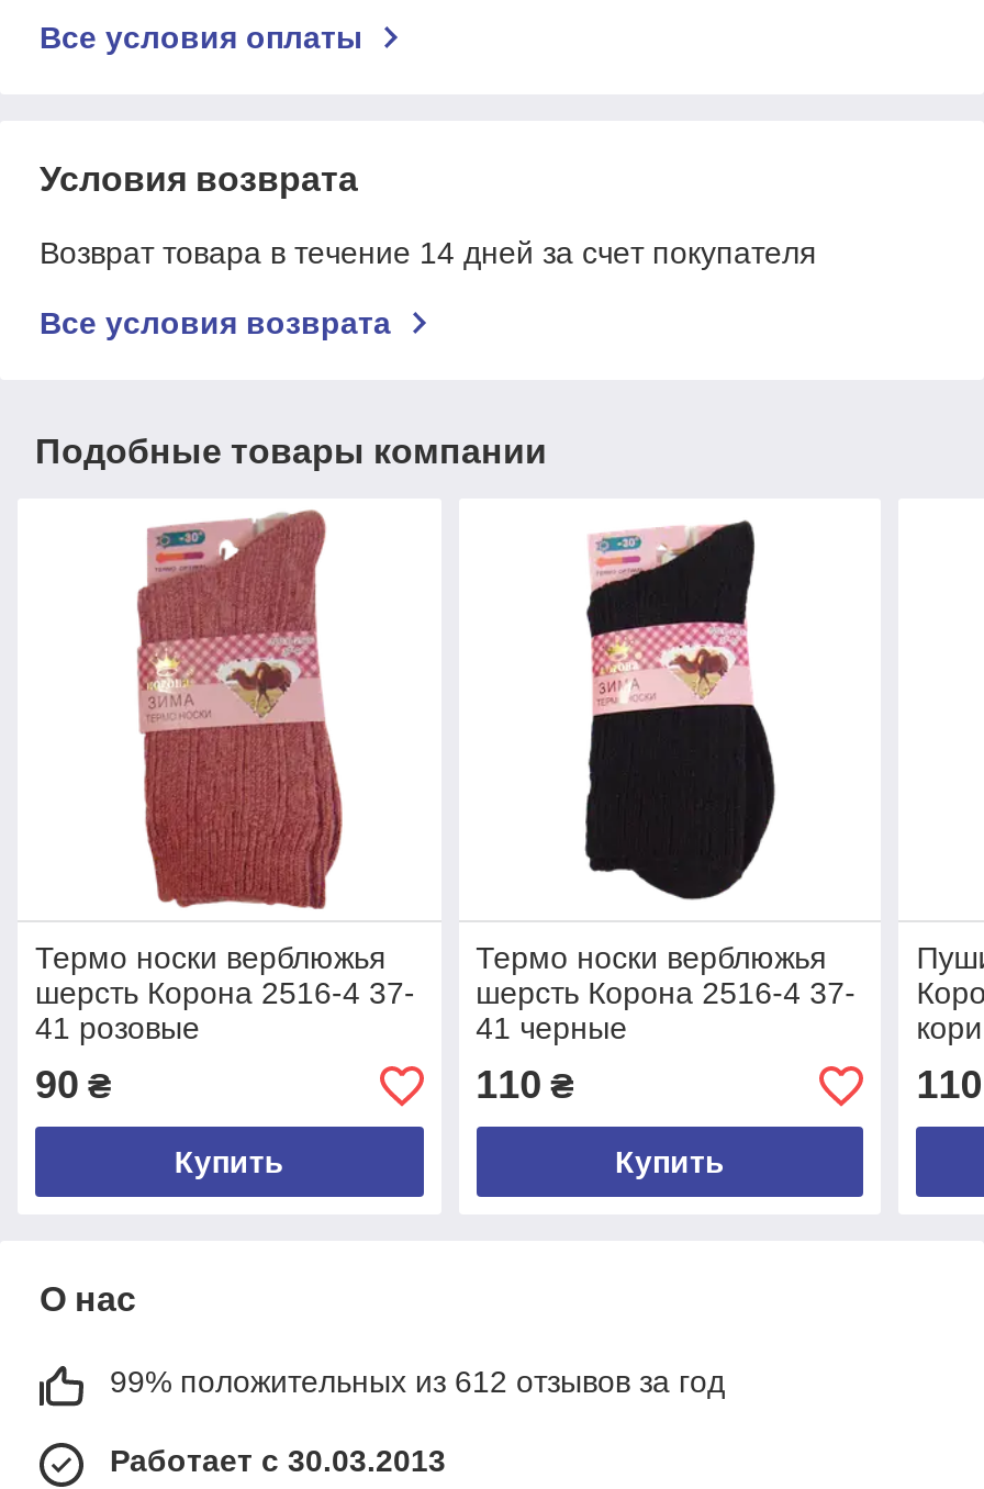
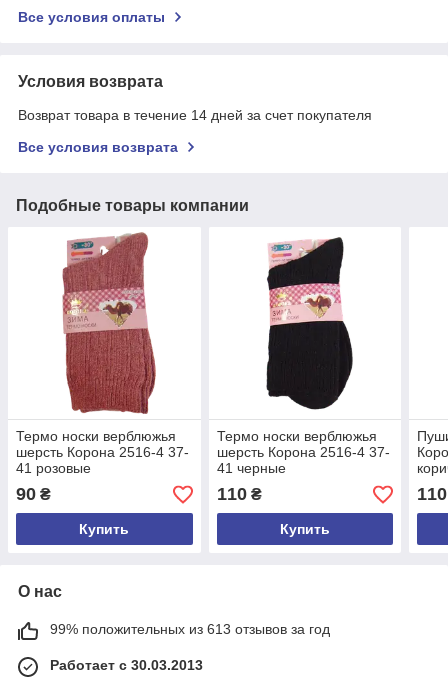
[110,1365,725,1400] 99% положительных из 612 отзывов за год -> [50,621,330,637] 99% положительных из 613 отзывов за год

